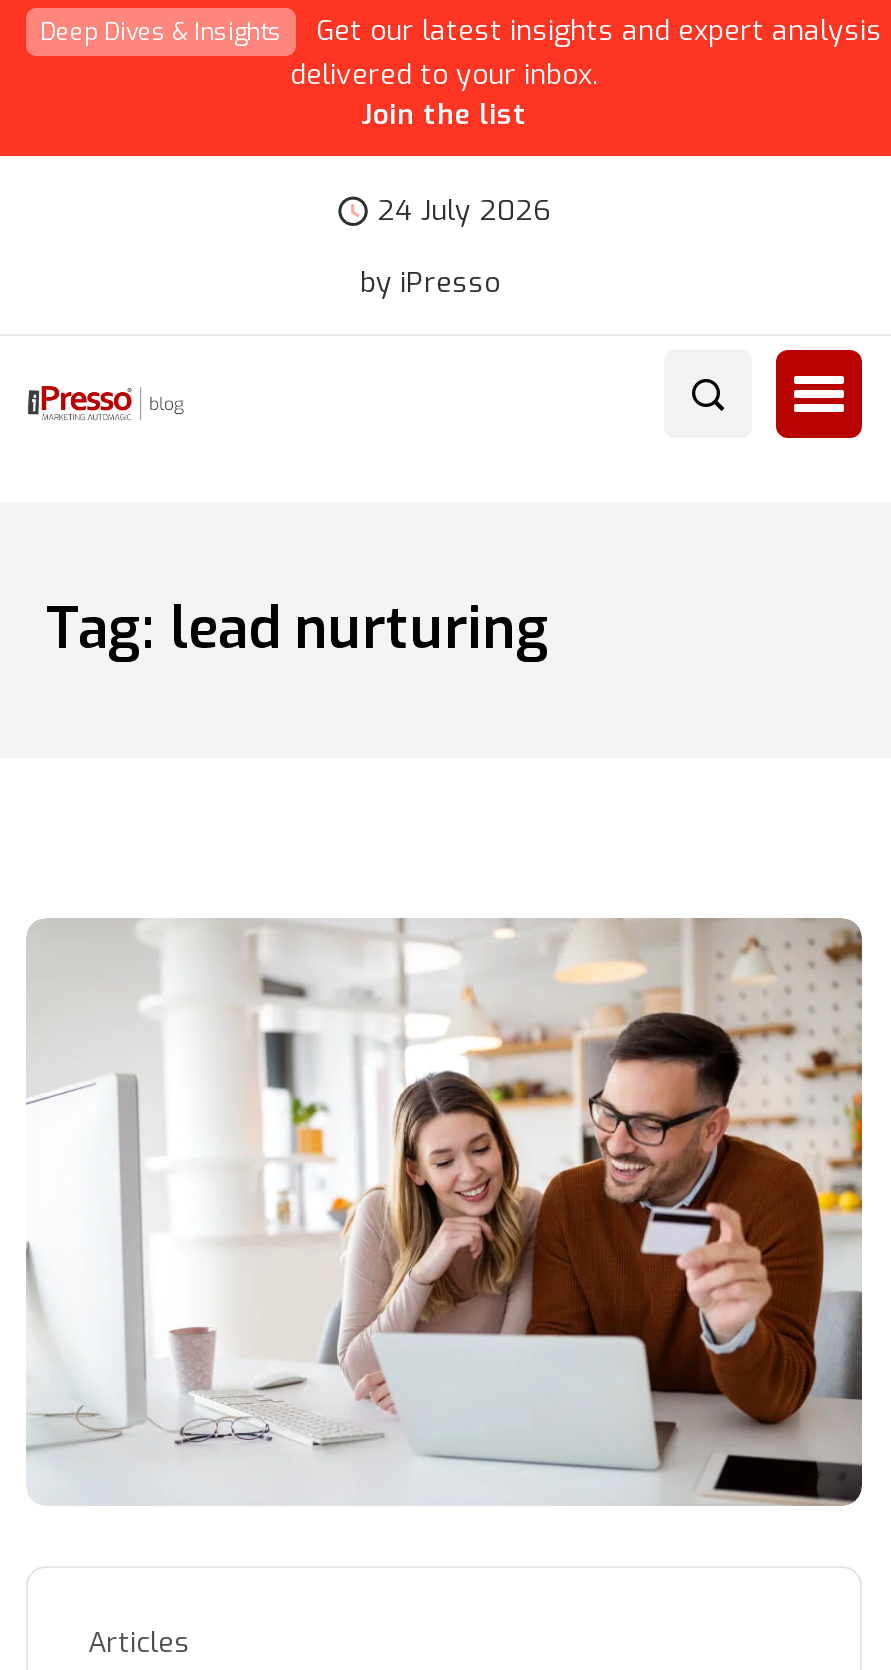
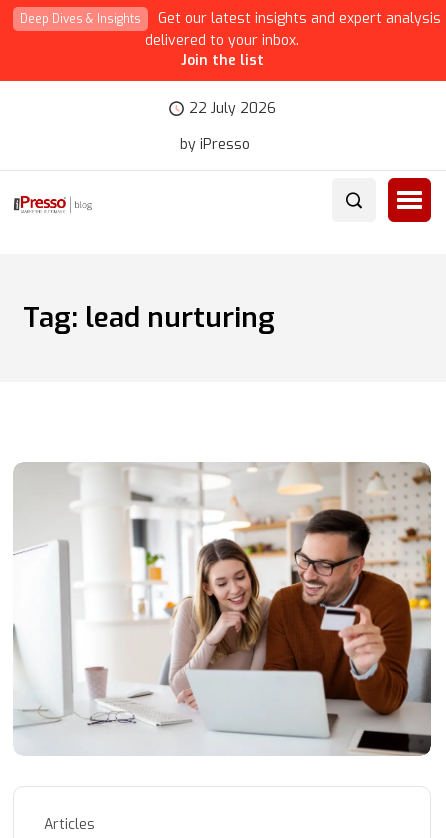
[377,192,551,230] 24 July 2026 -> [188,99,275,118] 22 July 2026

